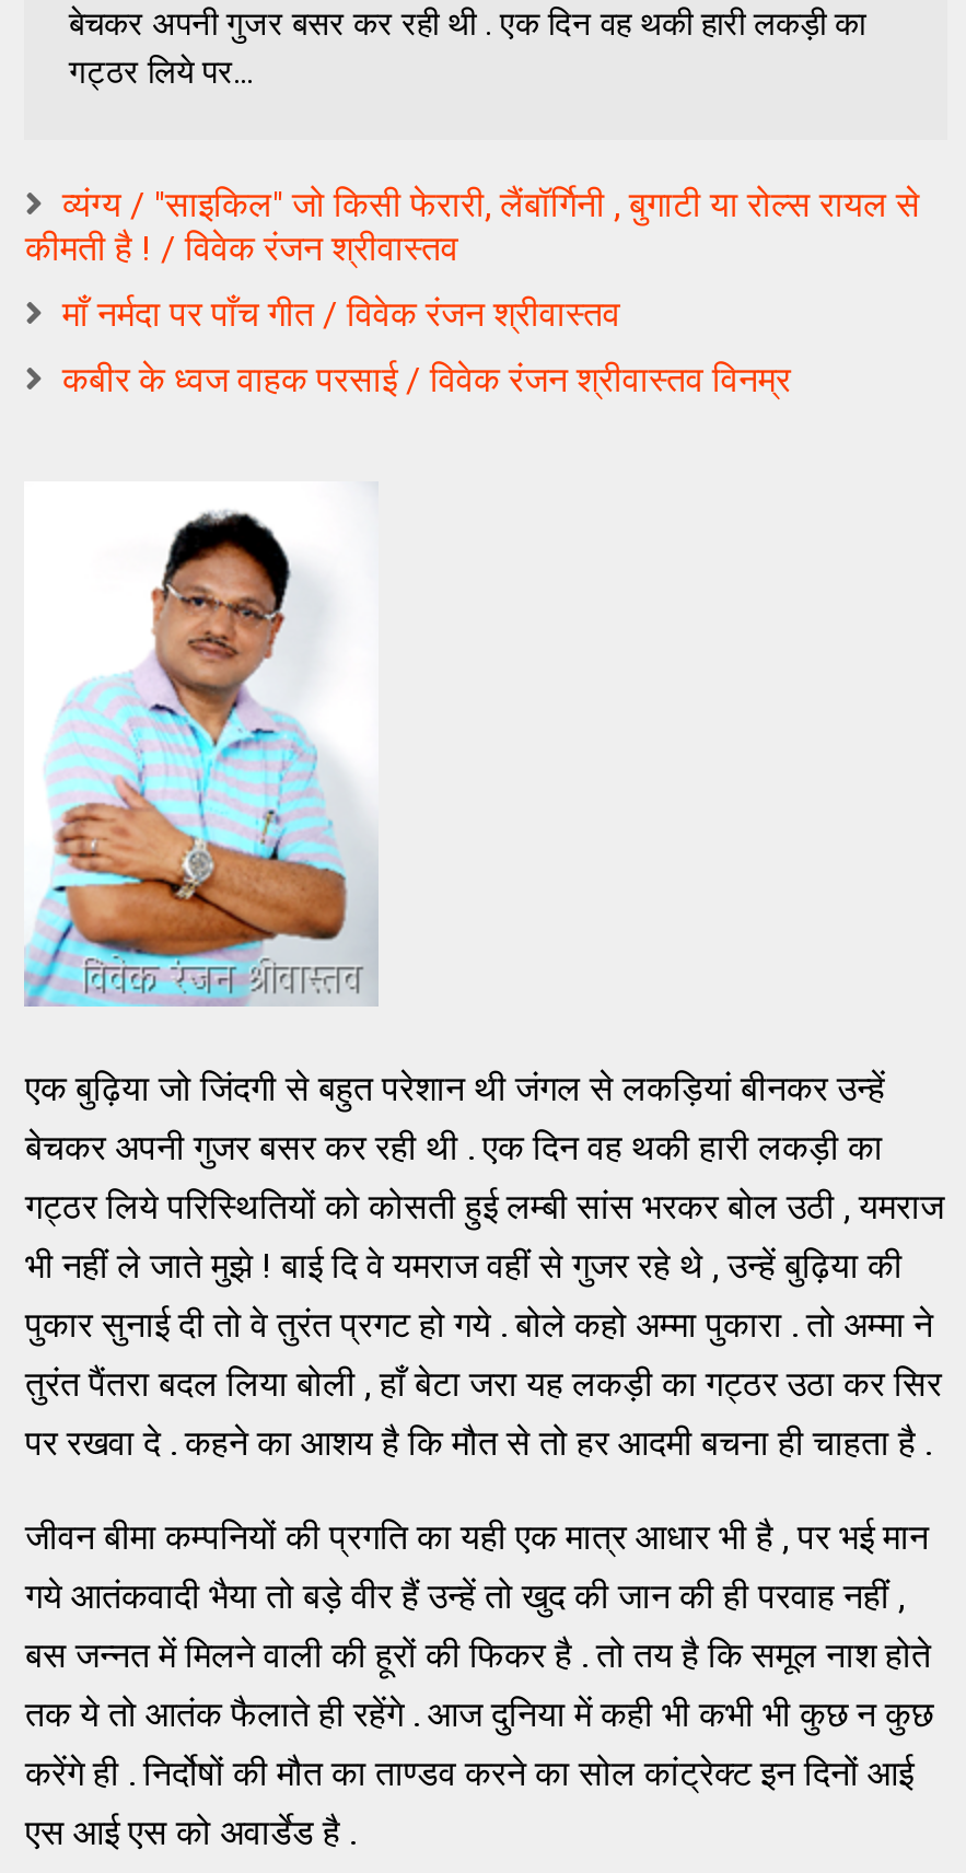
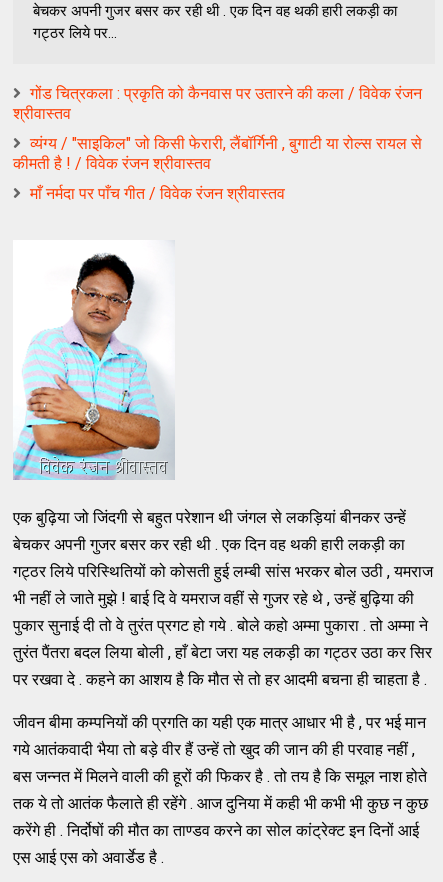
none -> [13,84,422,123] गोंड चित्रकला : प्रकृति को कैनवास पर उतारने की कला / विवेक रंजन | श्रीवास्तव
moved [25,184,920,335] -> [13,134,422,203]: व्यंग्य / "साइकिल" जो किसी फेरारी, लैंबॉर्गिनी , बुगाटी या रोल्स रायल से | कीमती है ! / विवेक रंजन श्रीवास्तव | माँ नर्मदा पर पाँच गीत / विवेक रंजन श्रीवास्तव
[62,359,791,400] कबीर के ध्वज वाहक परसाई / विवेक रंजन श्रीवास्तव विनम्र -> none

